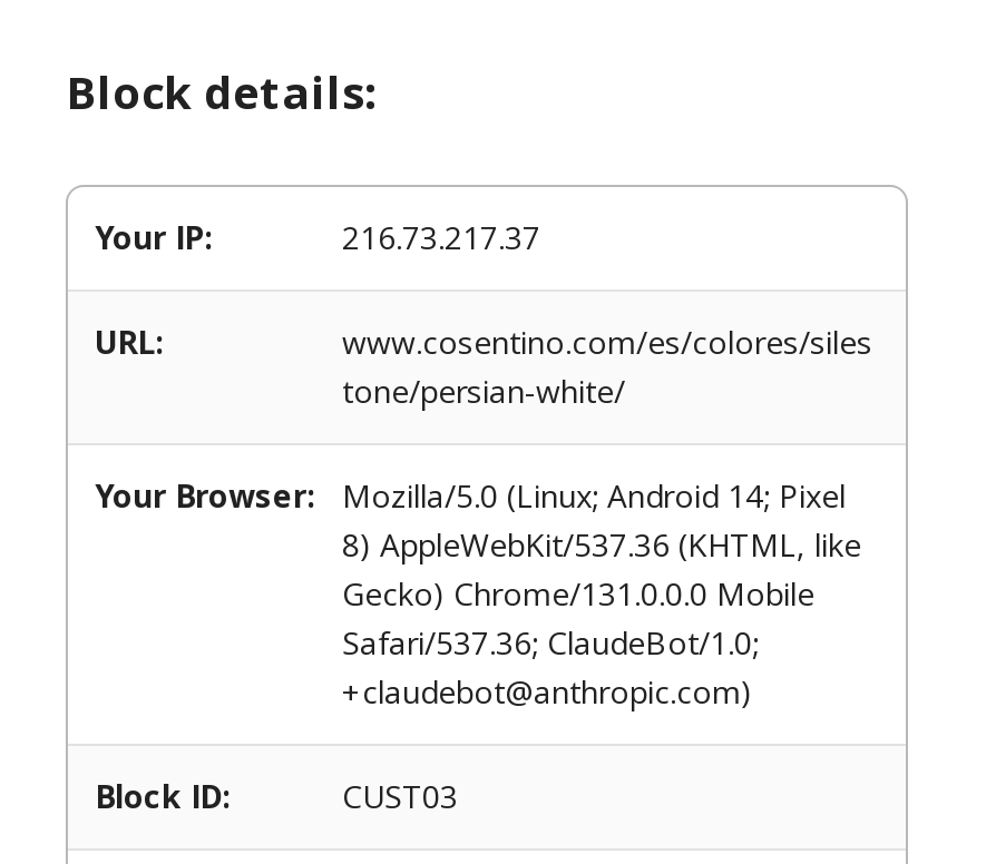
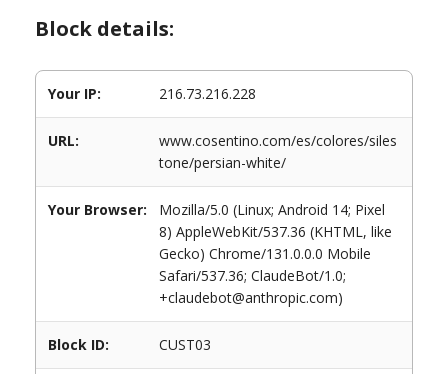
[342,216,540,258] 216.73.217.37 -> [159,84,256,103] 216.73.216.228

